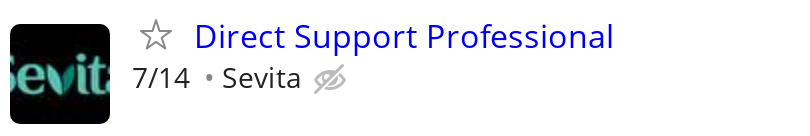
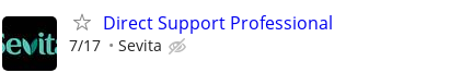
[132,58,302,96] 7/14 Sevita -> [69,35,162,55] 7/17 Sevita

